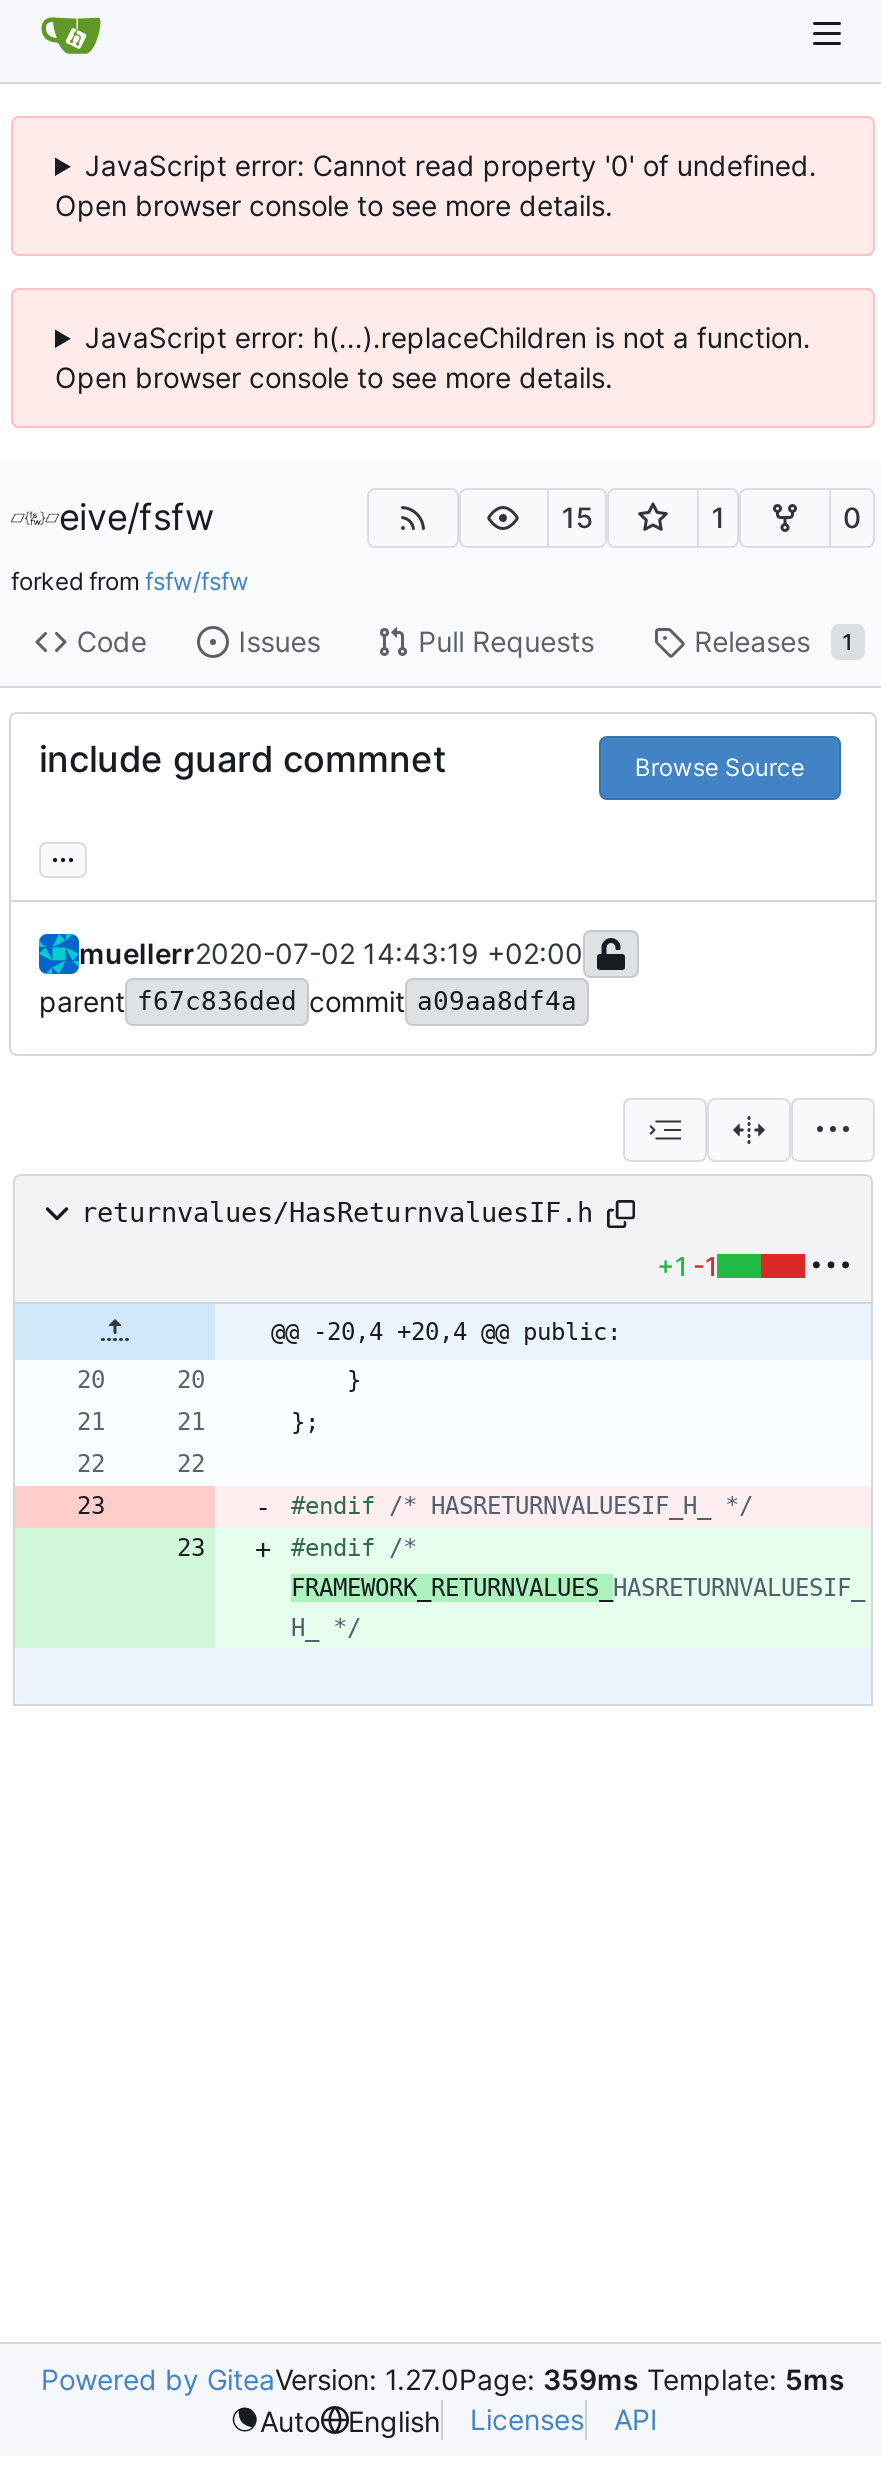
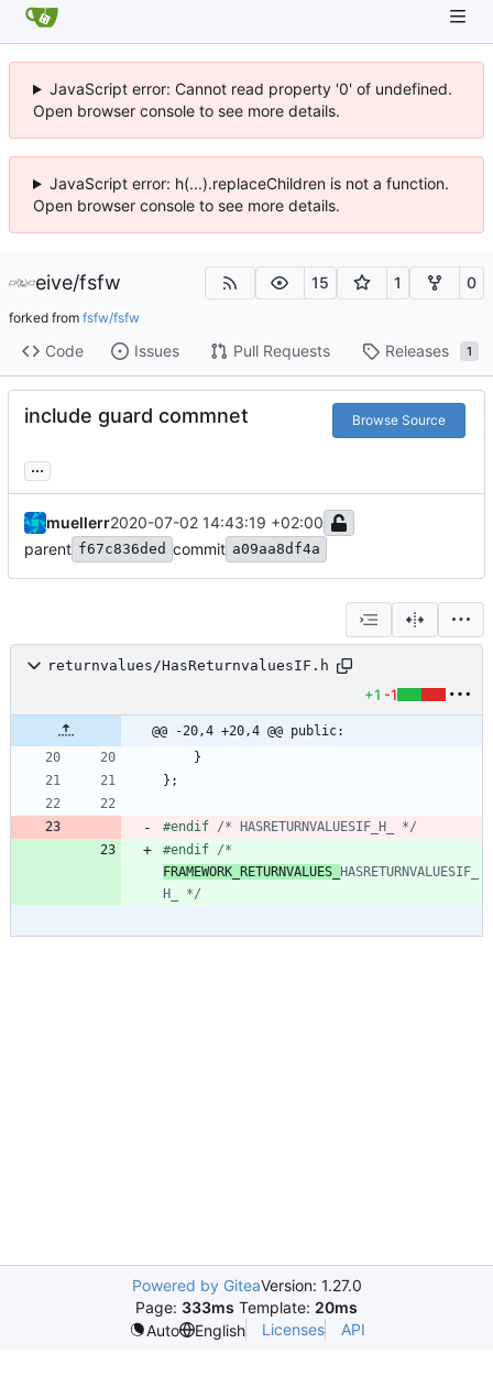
[41,2362,845,2396] Powered by GiteaVersion: 1.27.0Page: 359ms Template: 5ms -> [132,1276,361,1317] Powered by GiteaVersion: 1.27.0 | Page: 333ms Template: 20ms

